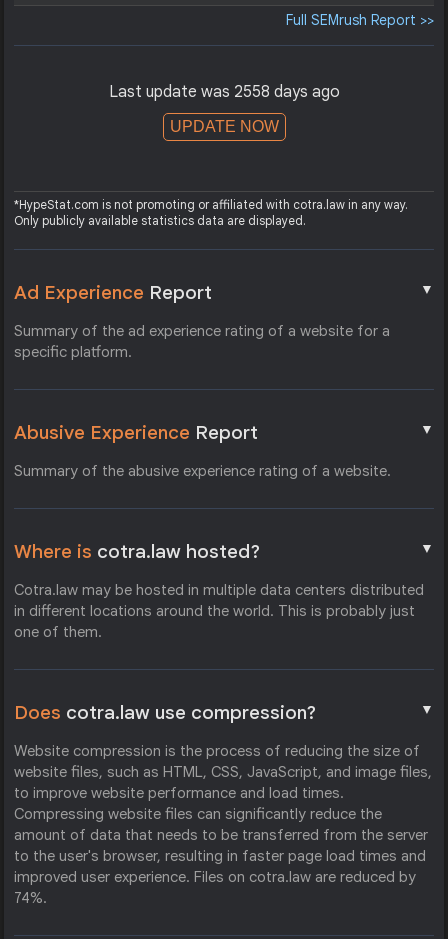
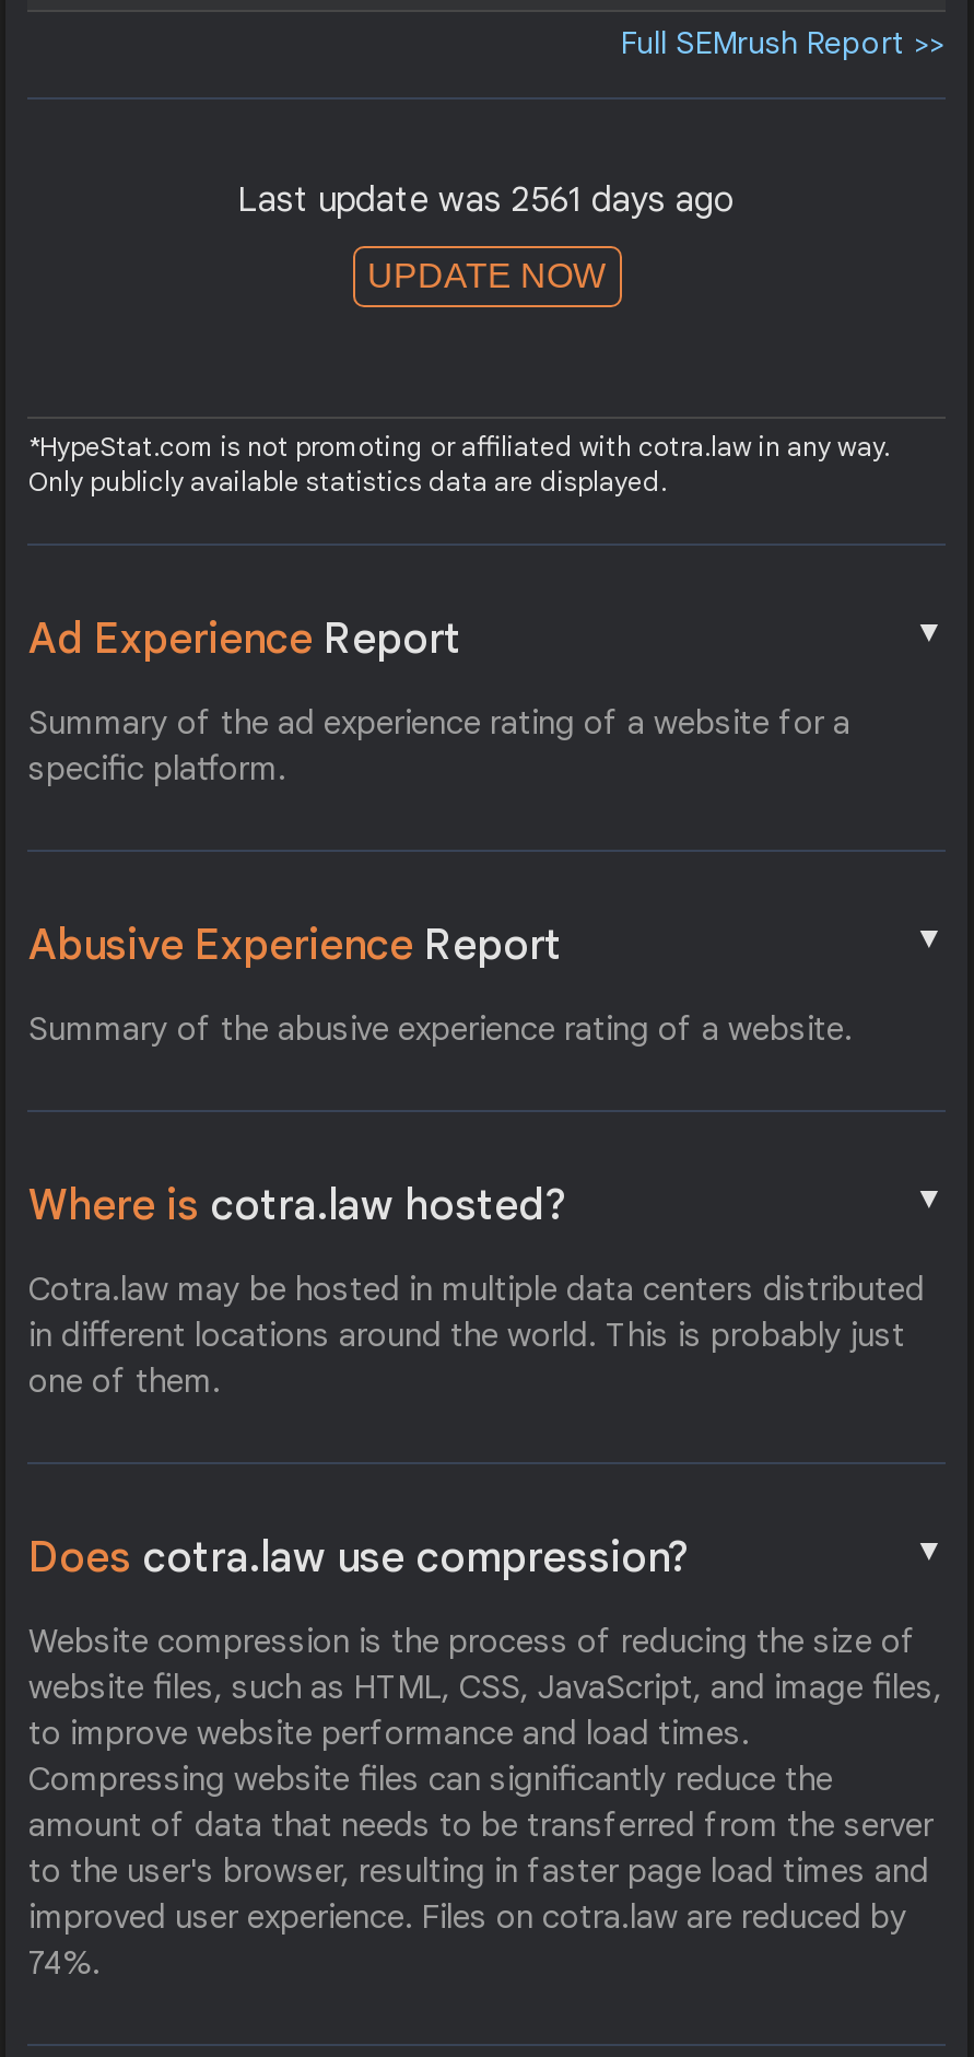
[108,82,339,102] Last update was 2558 days ago -> [237,179,736,222] Last update was 2561 days ago

